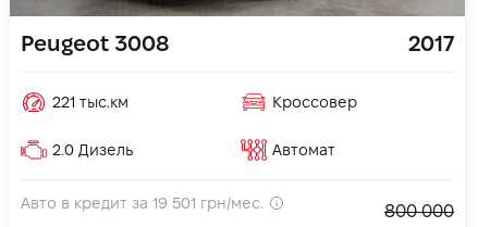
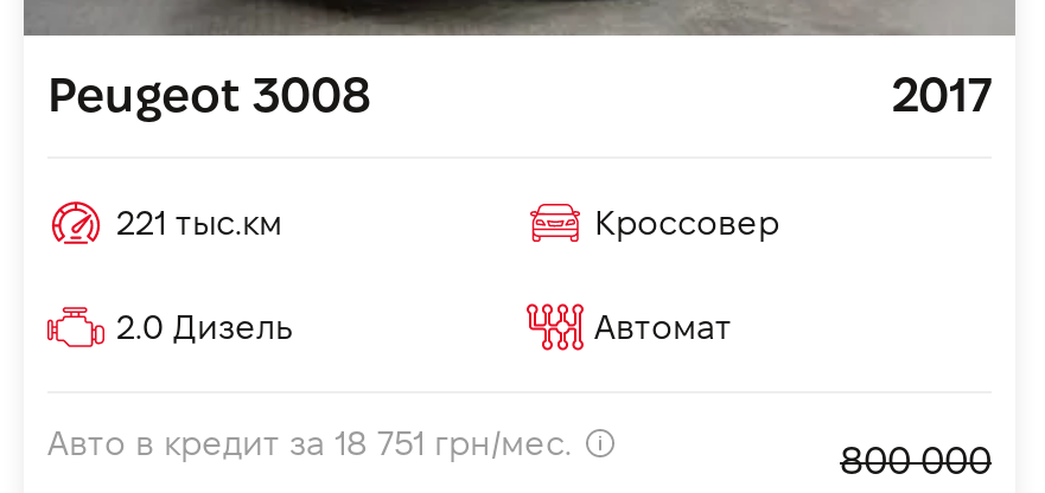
[21,194,263,212] Авто в кредит за 19 501 грн/мес. -> [47,424,572,462] Авто в кредит за 18 751 грн/мес.

